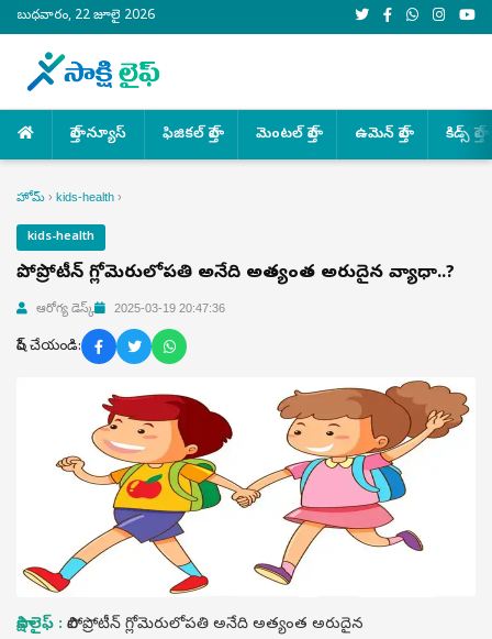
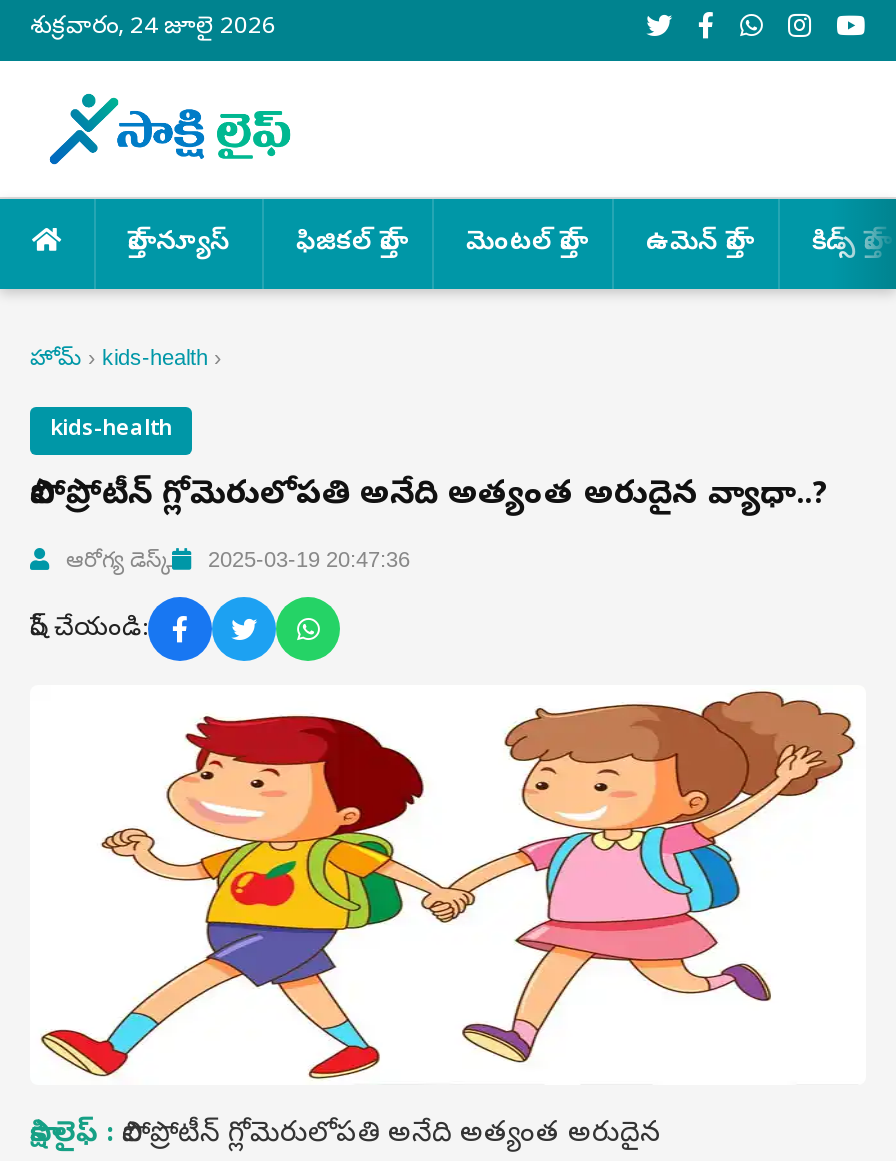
[16,8,155,25] బుధవారం, 22 జూలై 2026 -> [30,13,276,45] శుక్రవారం, 24 జూలై 2026

